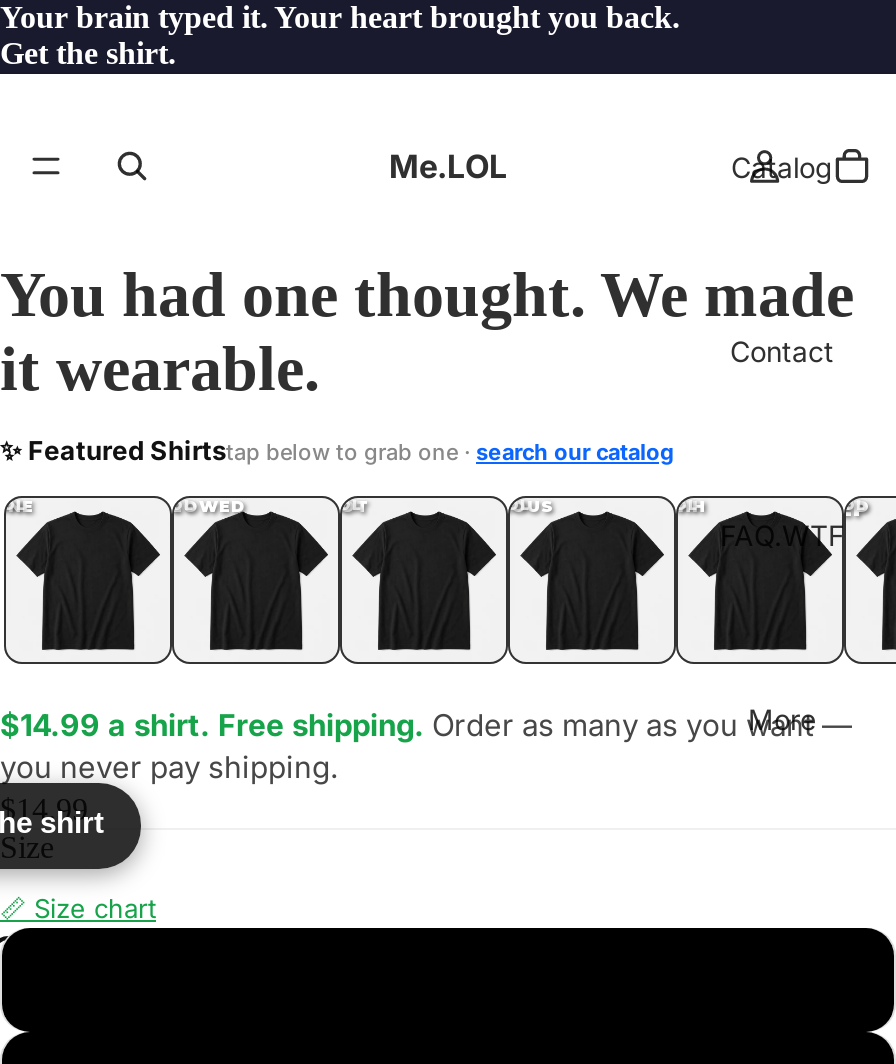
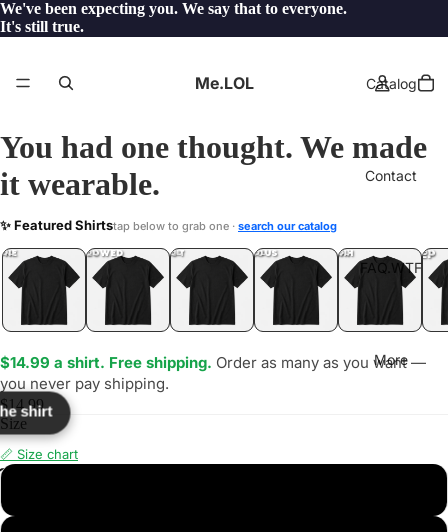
[0,0,680,70] Your brain typed it. Your heart brought you back. | Get the shirt. -> [0,0,347,35] We've been expecting you. We say that to everyone. | It's still true.

